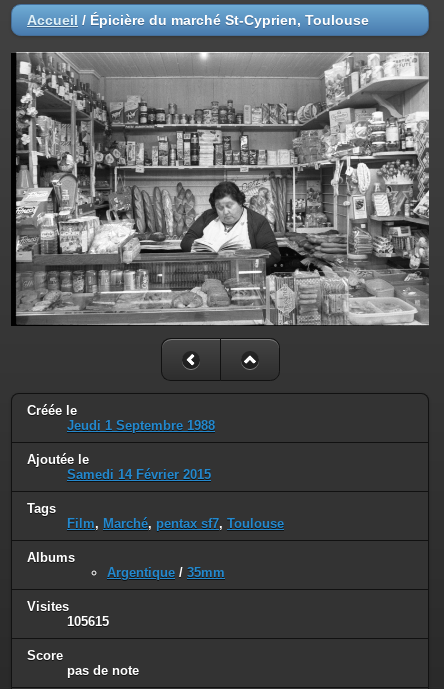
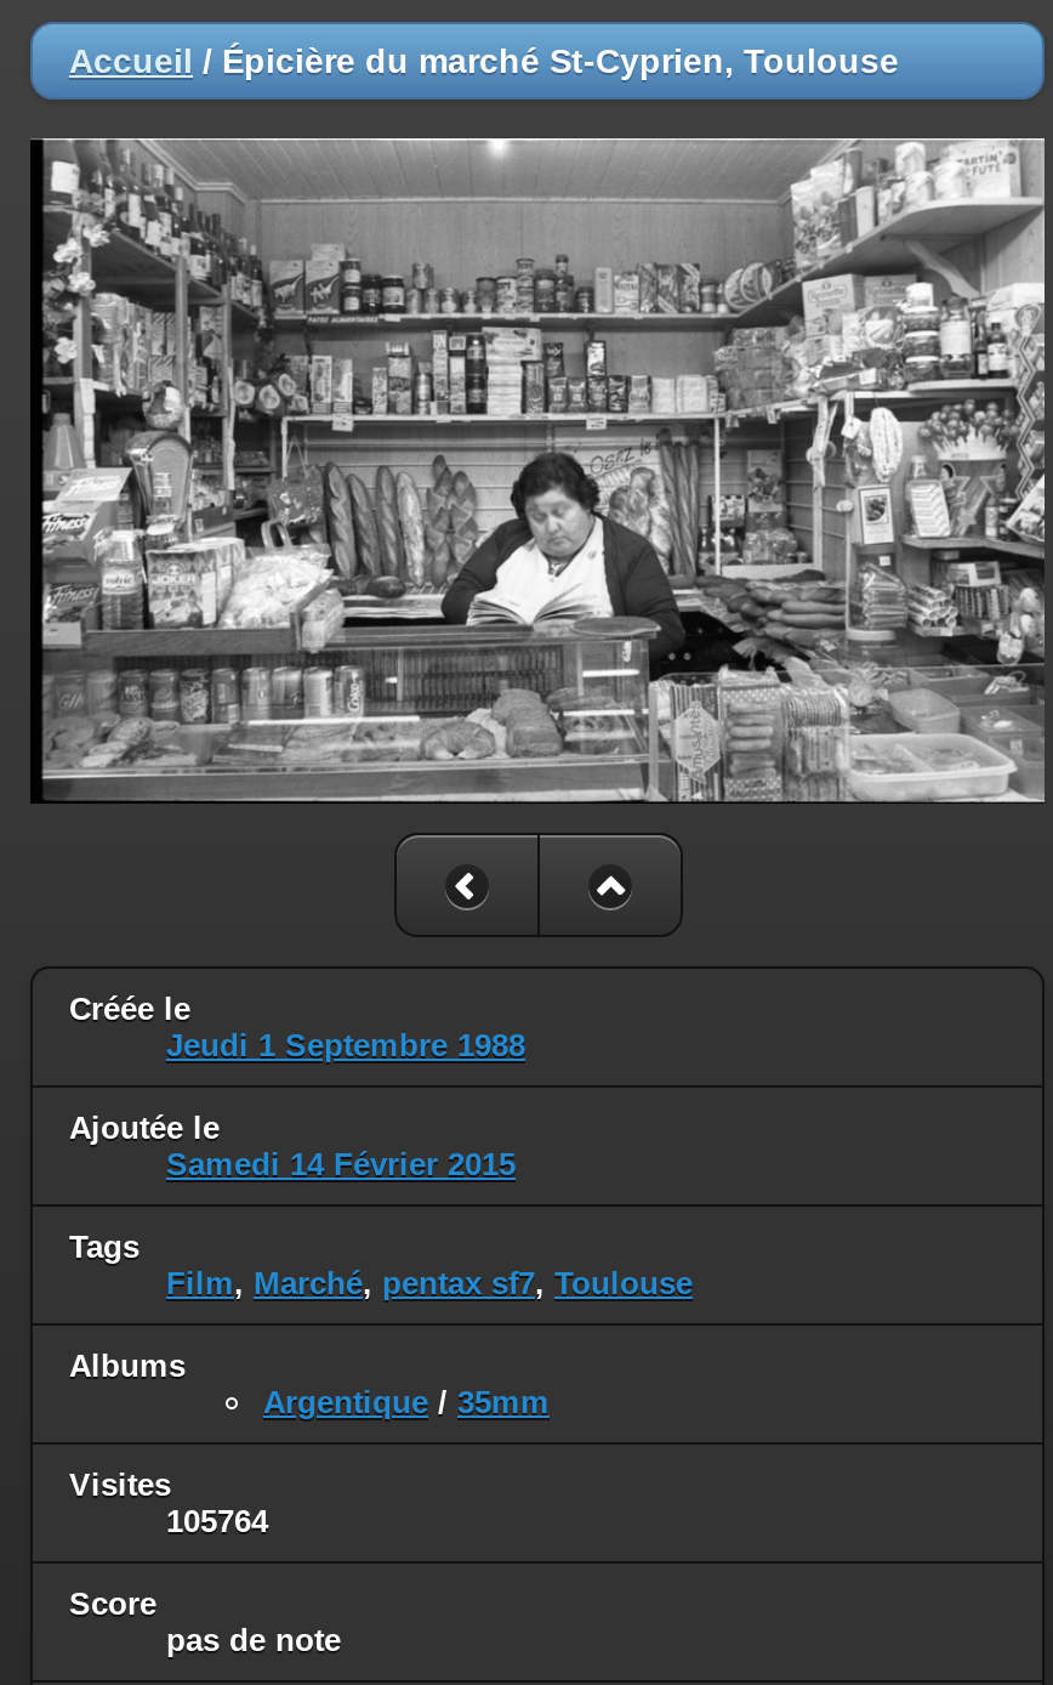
[67,614,109,629] 105615 -> [166,1503,268,1539] 105764

